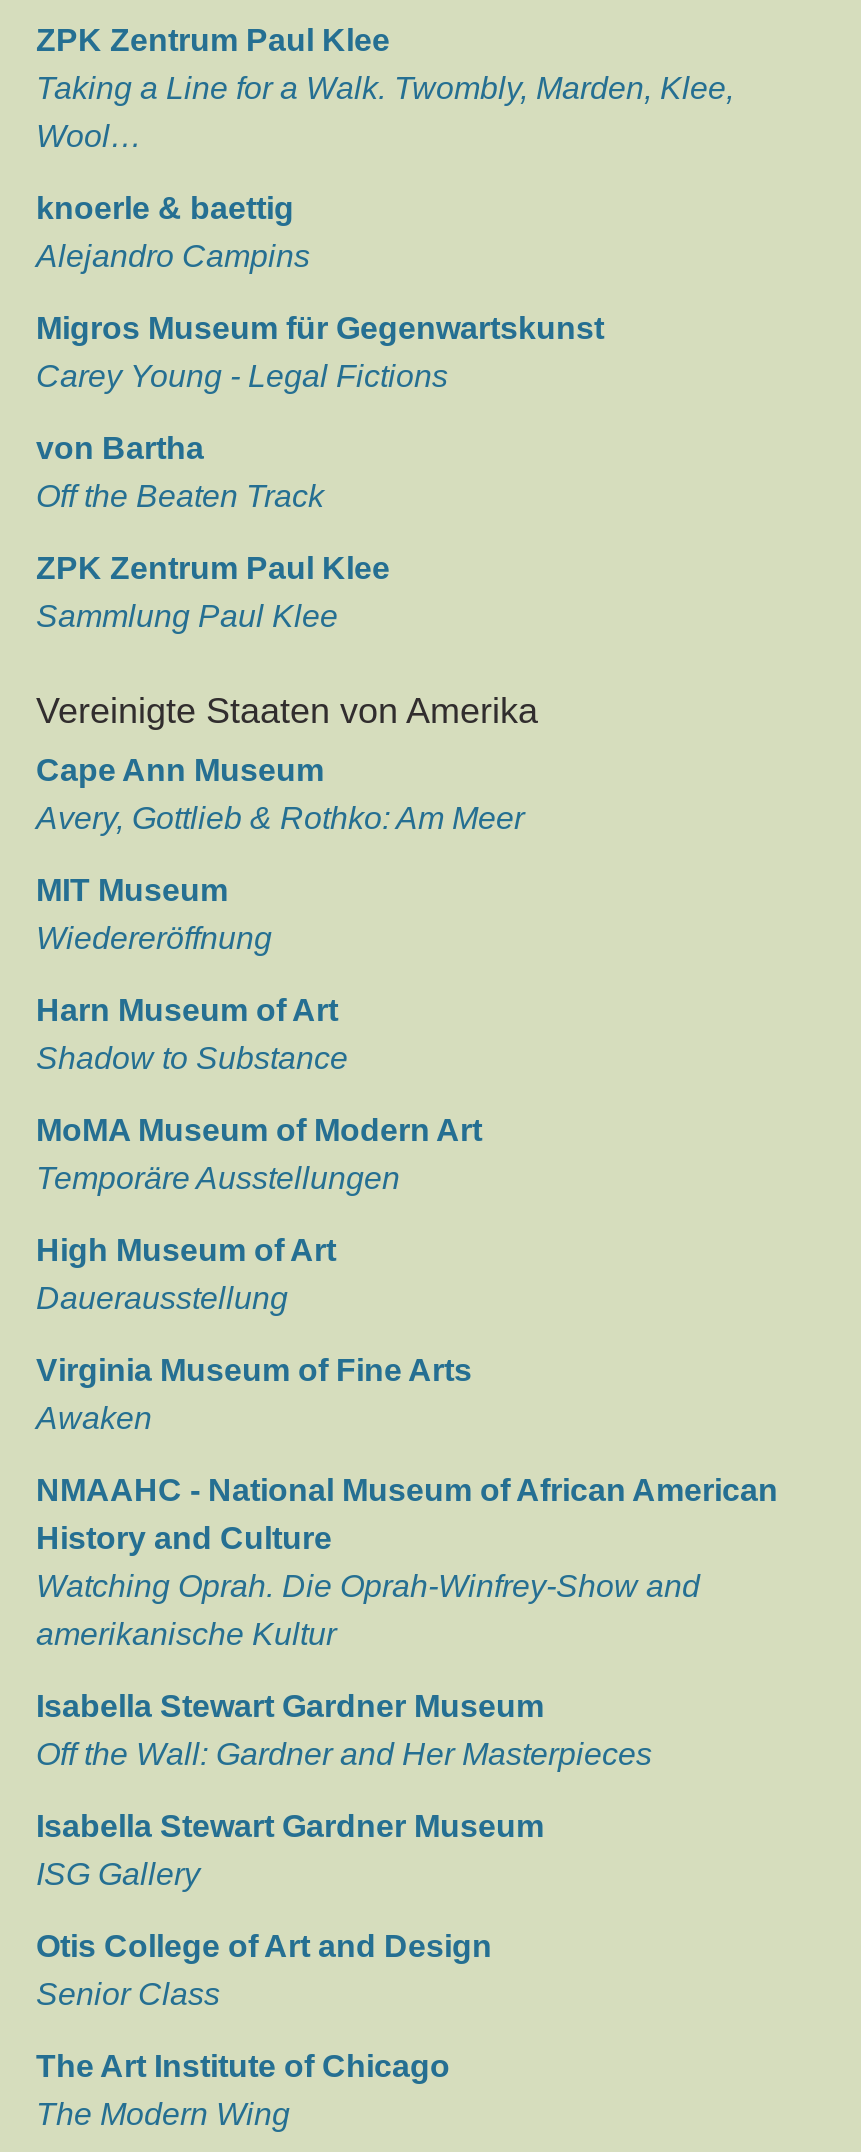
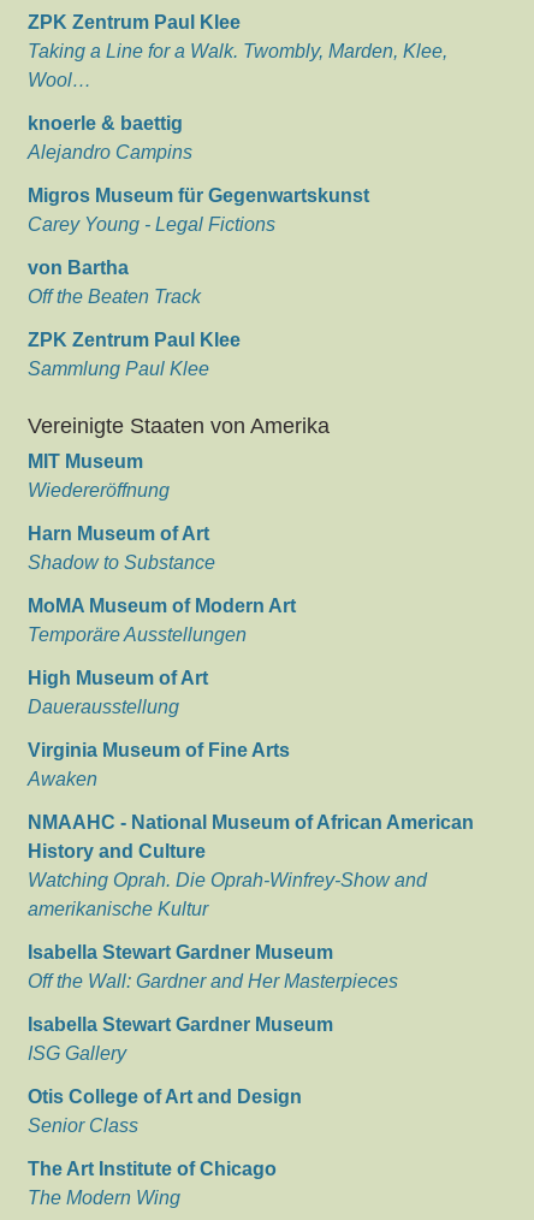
[36,752,524,834] Cape Ann Museum | Avery, Gottlieb & Rothko: Am Meer -> none

